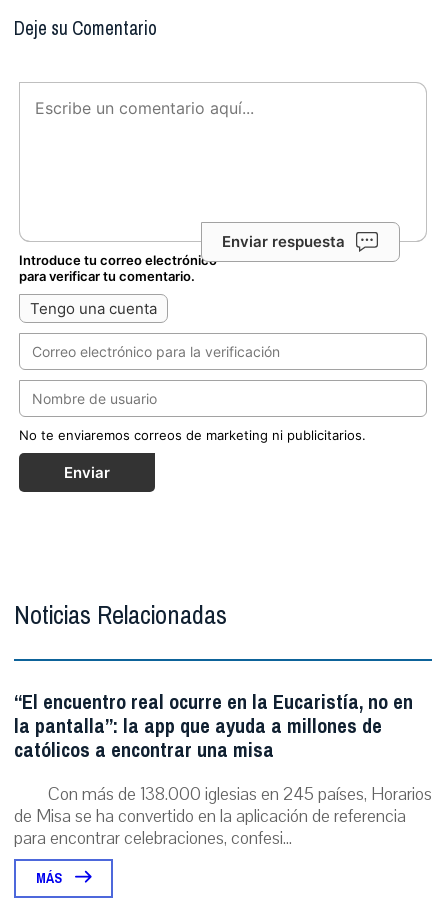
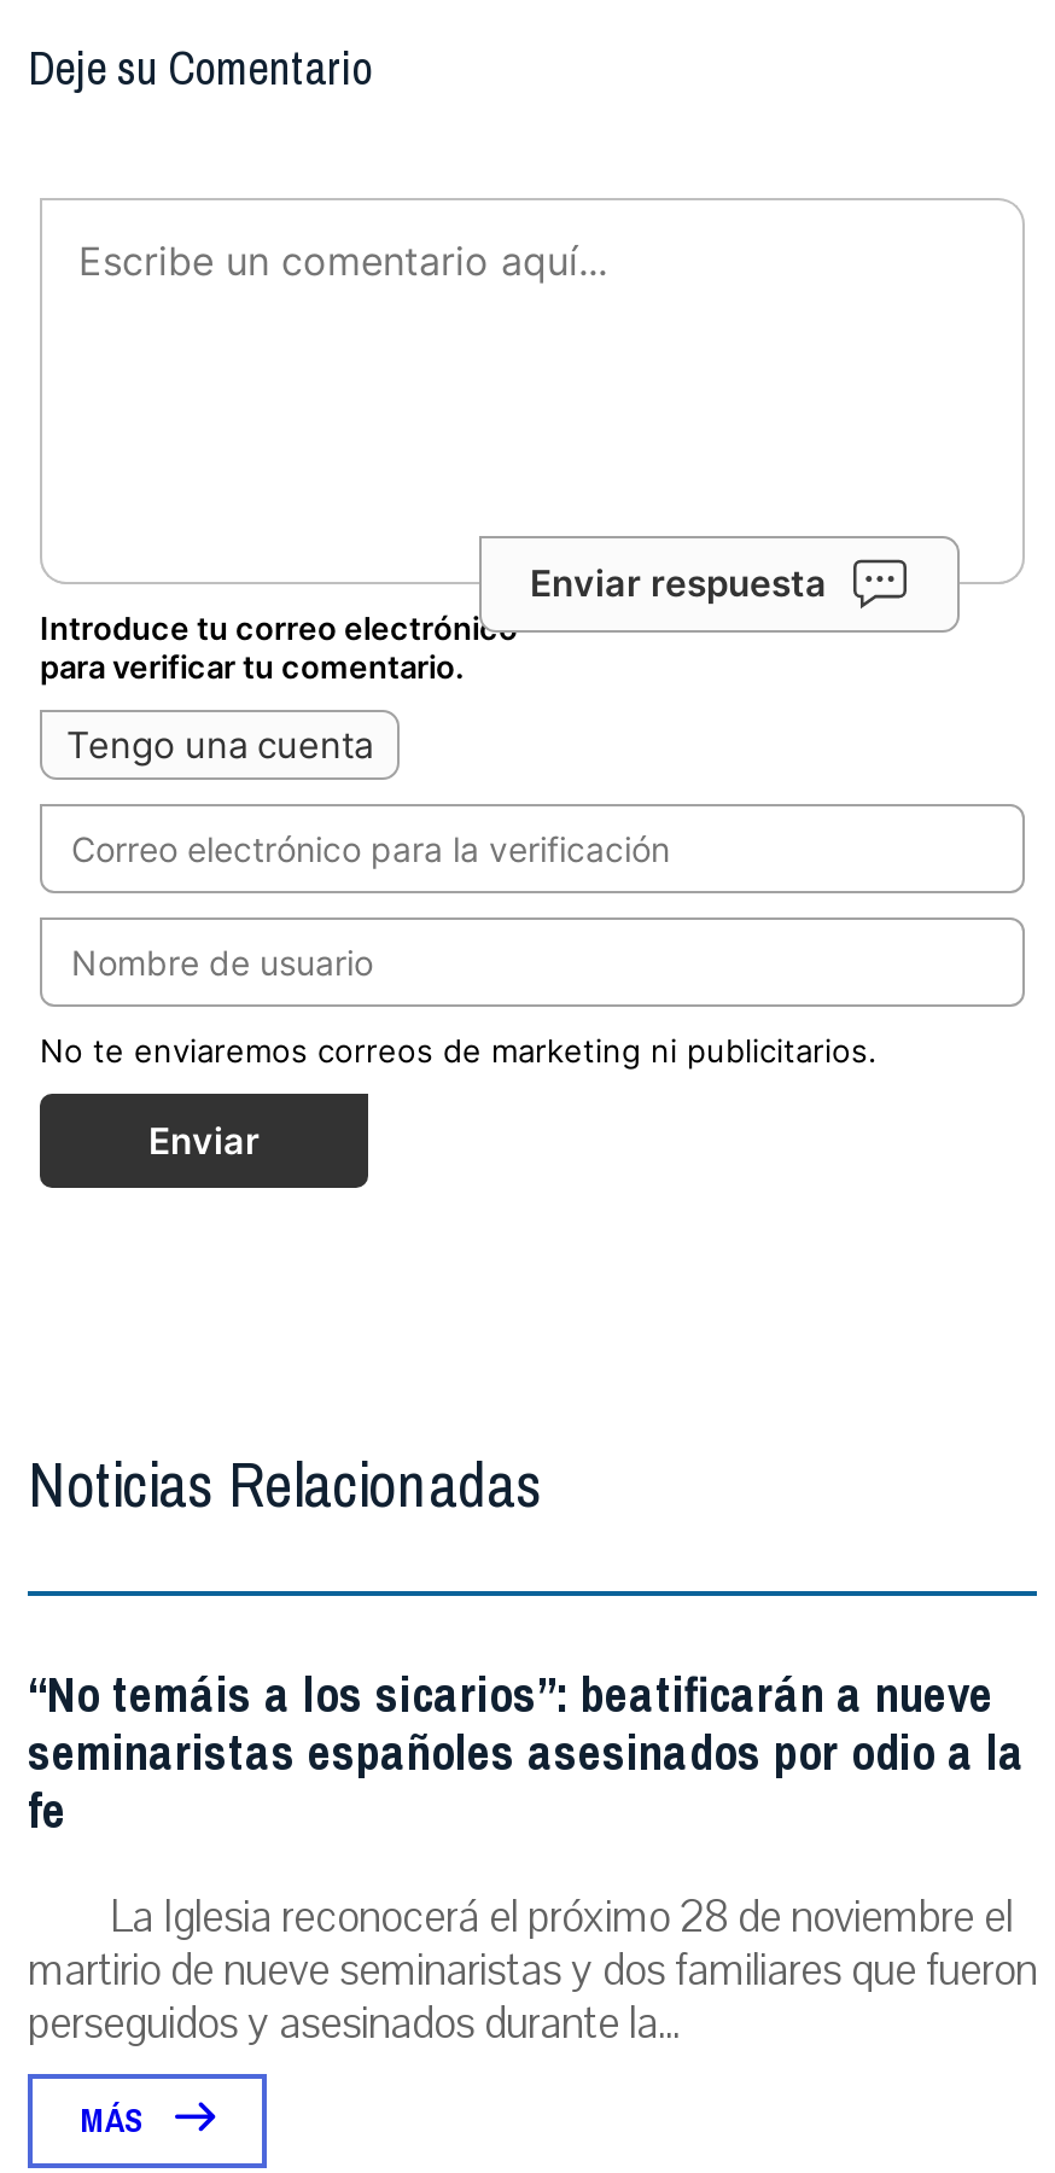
[14,684,432,850] “El encuentro real ocurre en la Eucaristía, no en | la pantalla”: la app que ayuda a millones de | católicos a encontrar una misa | Con más de 138.000 iglesias en 245 países, Horarios | de Misa se ha convertido en la aplicación de referencia | para encontrar celebraciones, confesi... -> [28,1652,1037,2053] “No temáis a los sicarios”: beatificarán a nueve | seminaristas españoles asesinados por odio a la | fe | La Iglesia reconocerá el próximo 28 de noviembre el | martirio de nueve seminaristas y dos familiares que fueron | perseguidos y asesinados durante la...

